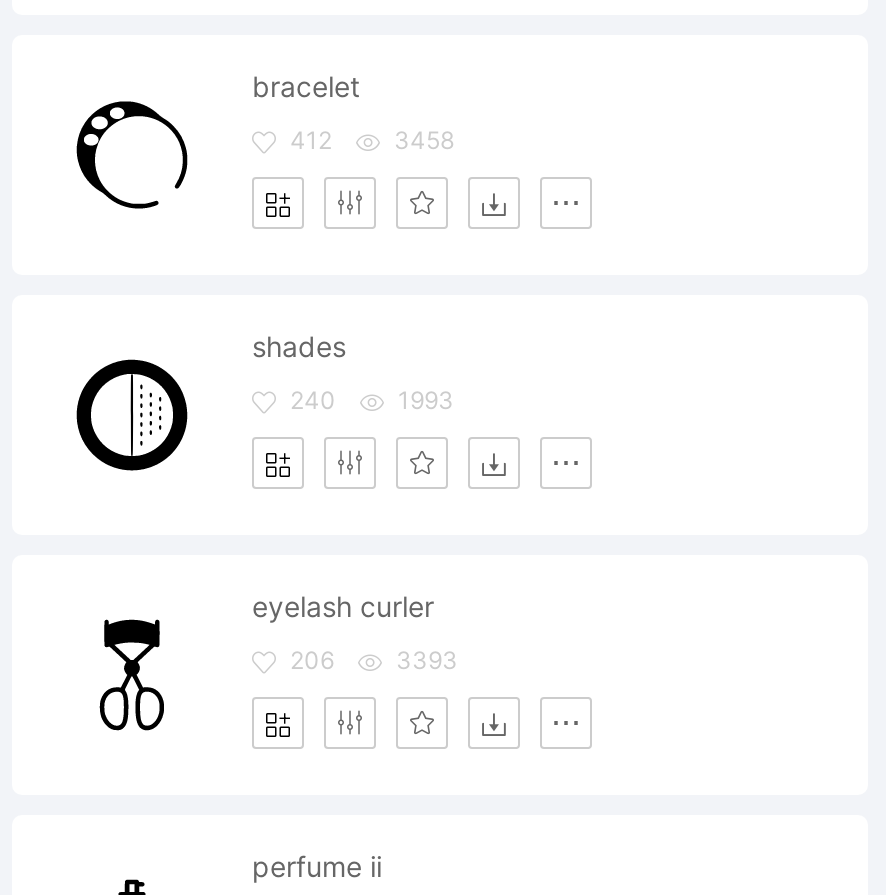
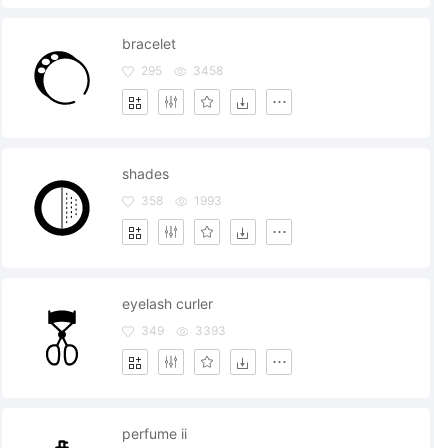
[290,125,332,155] 412 -> [141,63,162,78] 295
[290,385,336,415] 240 -> [141,193,163,208] 358
[290,645,334,675] 206 -> [141,323,164,338] 349

